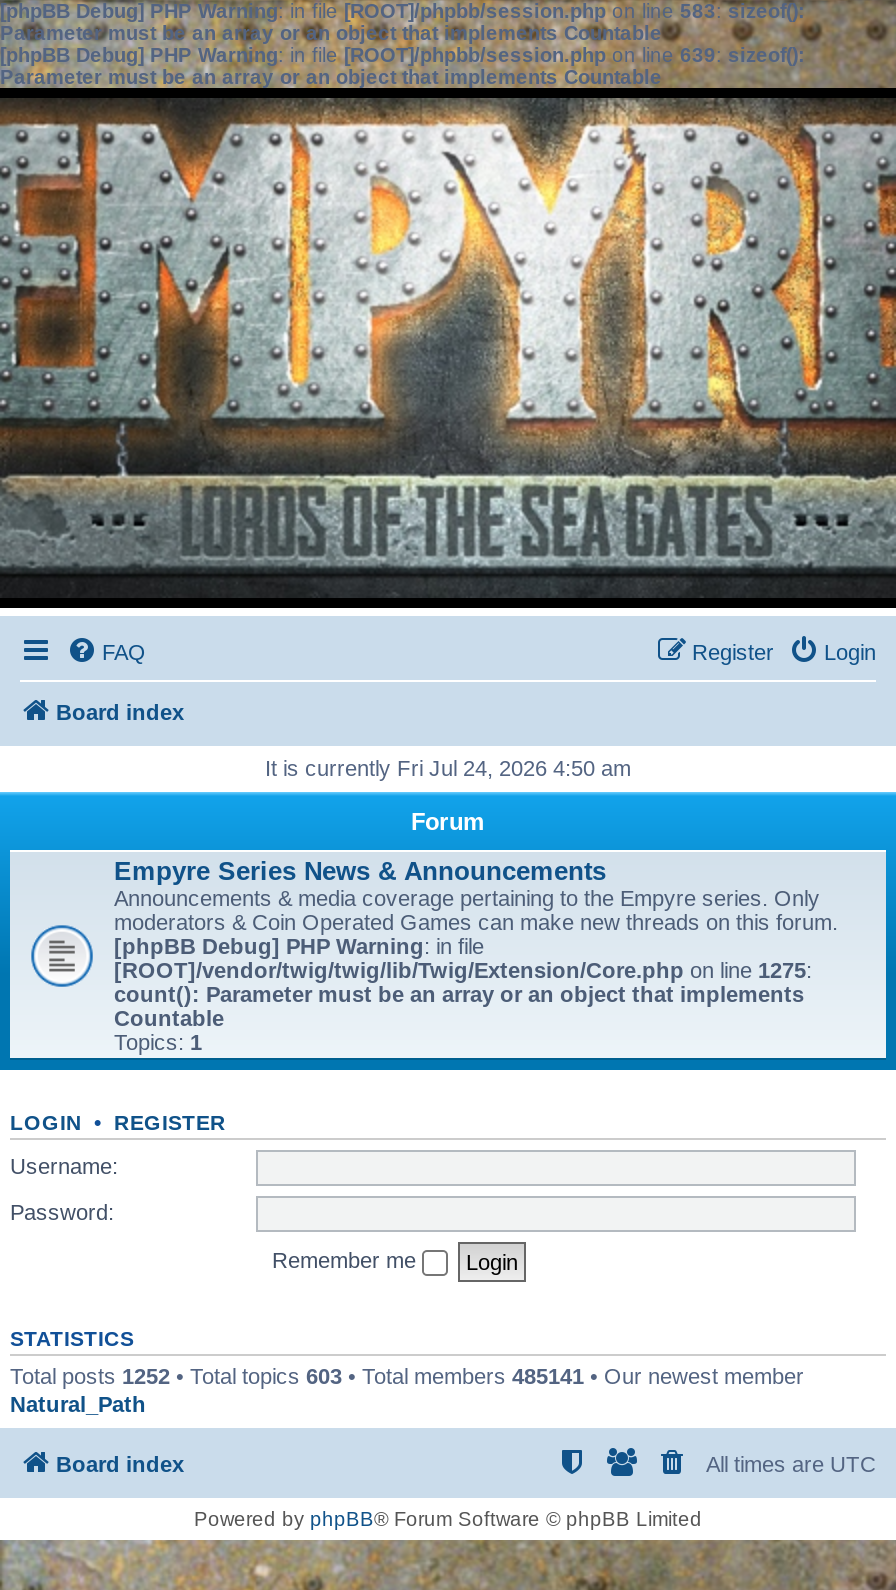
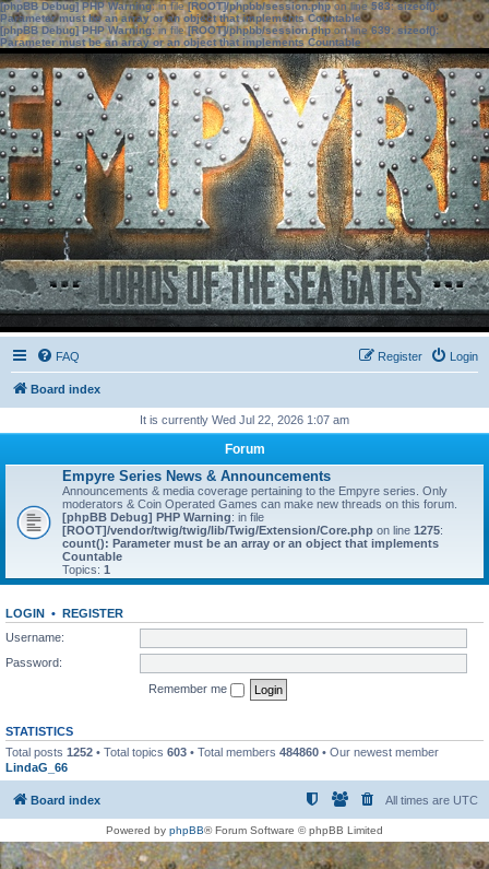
[265,756,631,780] It is currently Fri Jul 24, 2026 4:50 am -> [140,413,349,426] It is currently Wed Jul 22, 2026 1:07 am
[10,1363,804,1415] Total posts 1252 • Total topics 603 • Total members 485141 • Our newest member | Natural_Path -> [5,745,439,773] Total posts 1252 • Total topics 603 • Total members 484860 • Our newest member | LindaG_66

